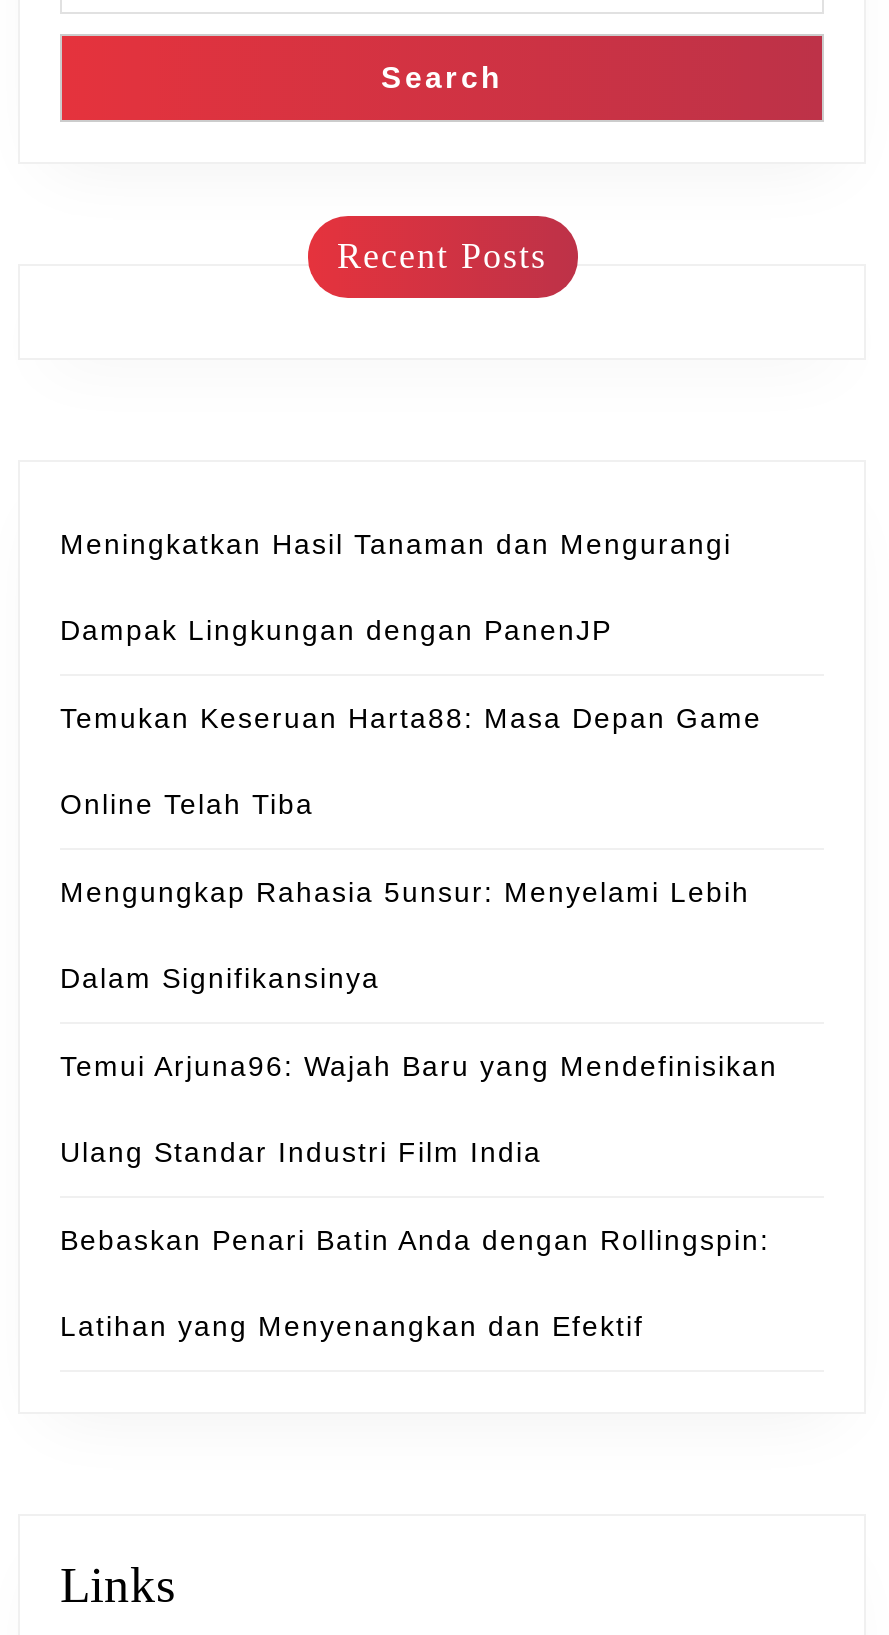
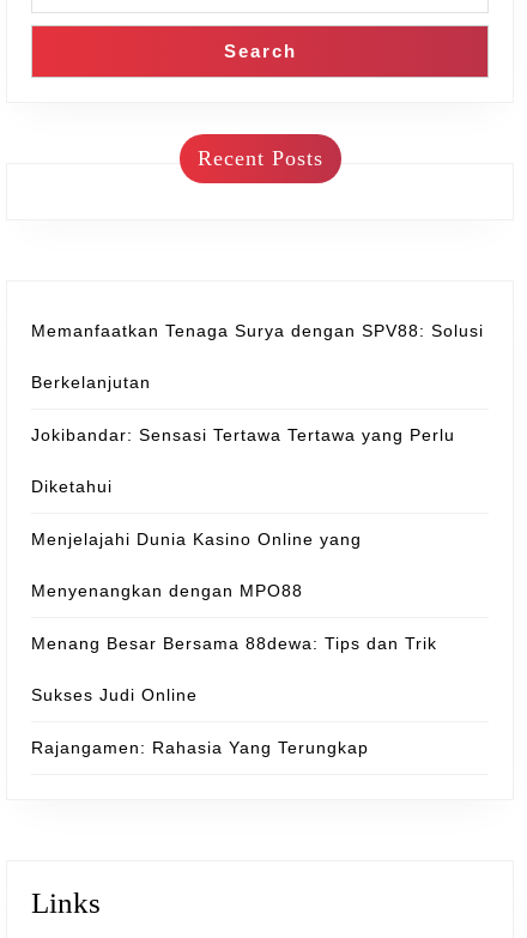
[60,528,778,1342] Meningkatkan Hasil Tanaman dan Mengurangi | Dampak Lingkungan dengan PanenJP | Temukan Keseruan Harta88: Masa Depan Game | Online Telah Tiba | Mengungkap Rahasia 5unsur: Menyelami Lebih | Dalam Signifikansinya | Temui Arjuna96: Wajah Baru yang Mendefinisikan | Ulang Standar Industri Film India | Bebaskan Penari Batin Anda dengan Rollingspin: | Latihan yang Menyenangkan dan Efektif -> [31,321,484,757] Memanfaatkan Tenaga Surya dengan SPV88: Solusi | Berkelanjutan | Jokibandar: Sensasi Tertawa Tertawa yang Perlu | Diketahui | Menjelajahi Dunia Kasino Online yang | Menyenangkan dengan MPO88 | Menang Besar Bersama 88dewa: Tips dan Trik | Sukses Judi Online | Rajangamen: Rahasia Yang Terungkap

